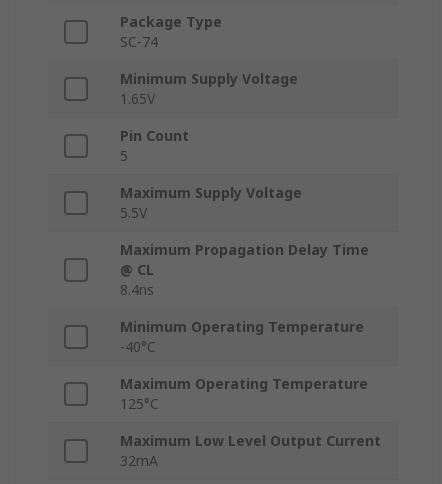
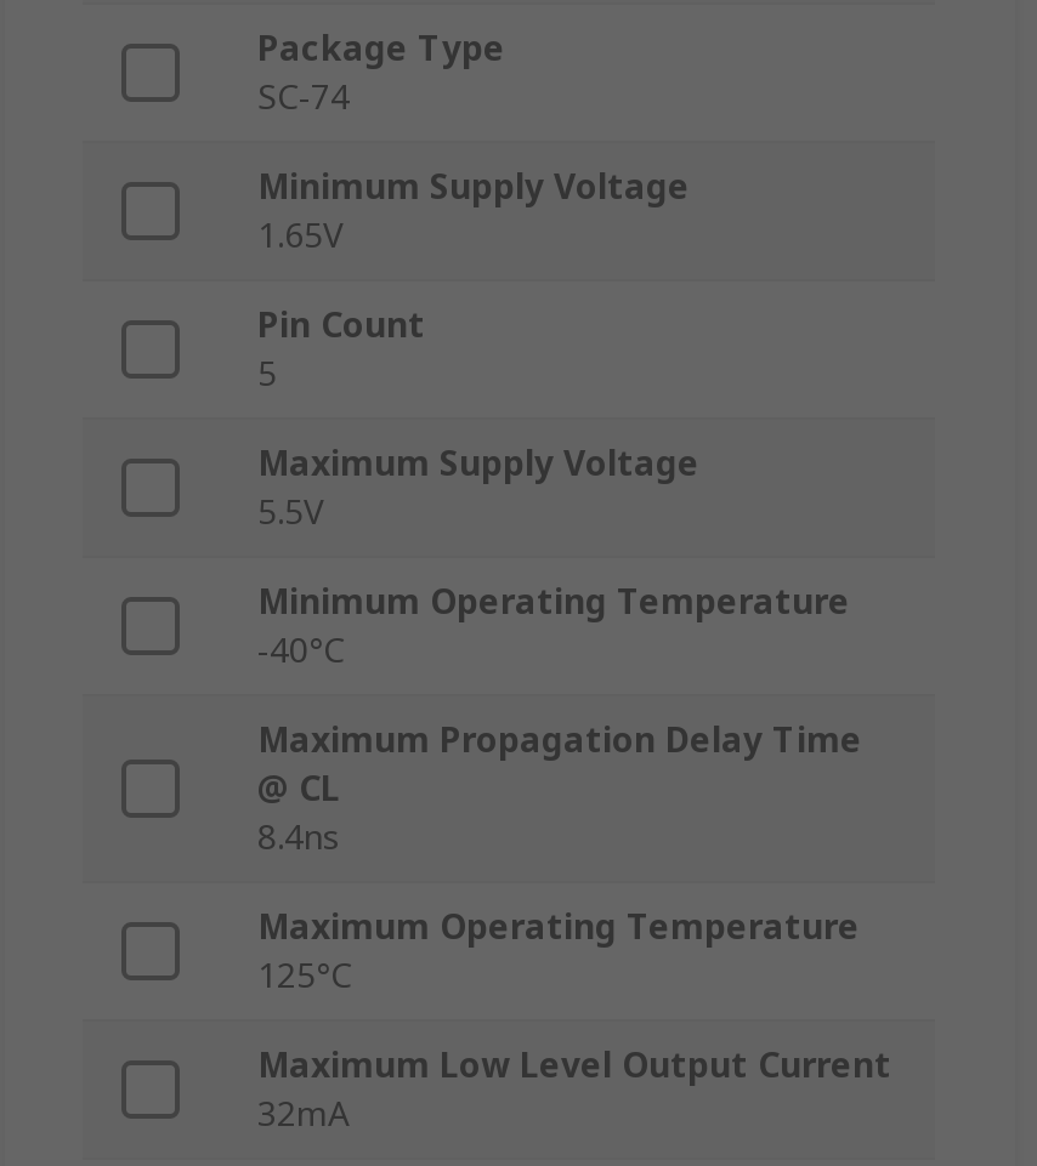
moved [120,240,369,299] -> [257,717,862,860]: Maximum Propagation Delay Time | @ CL | 8.4ns
moved [120,317,364,356] -> [257,579,850,673]: Minimum Operating Temperature | -40°C

